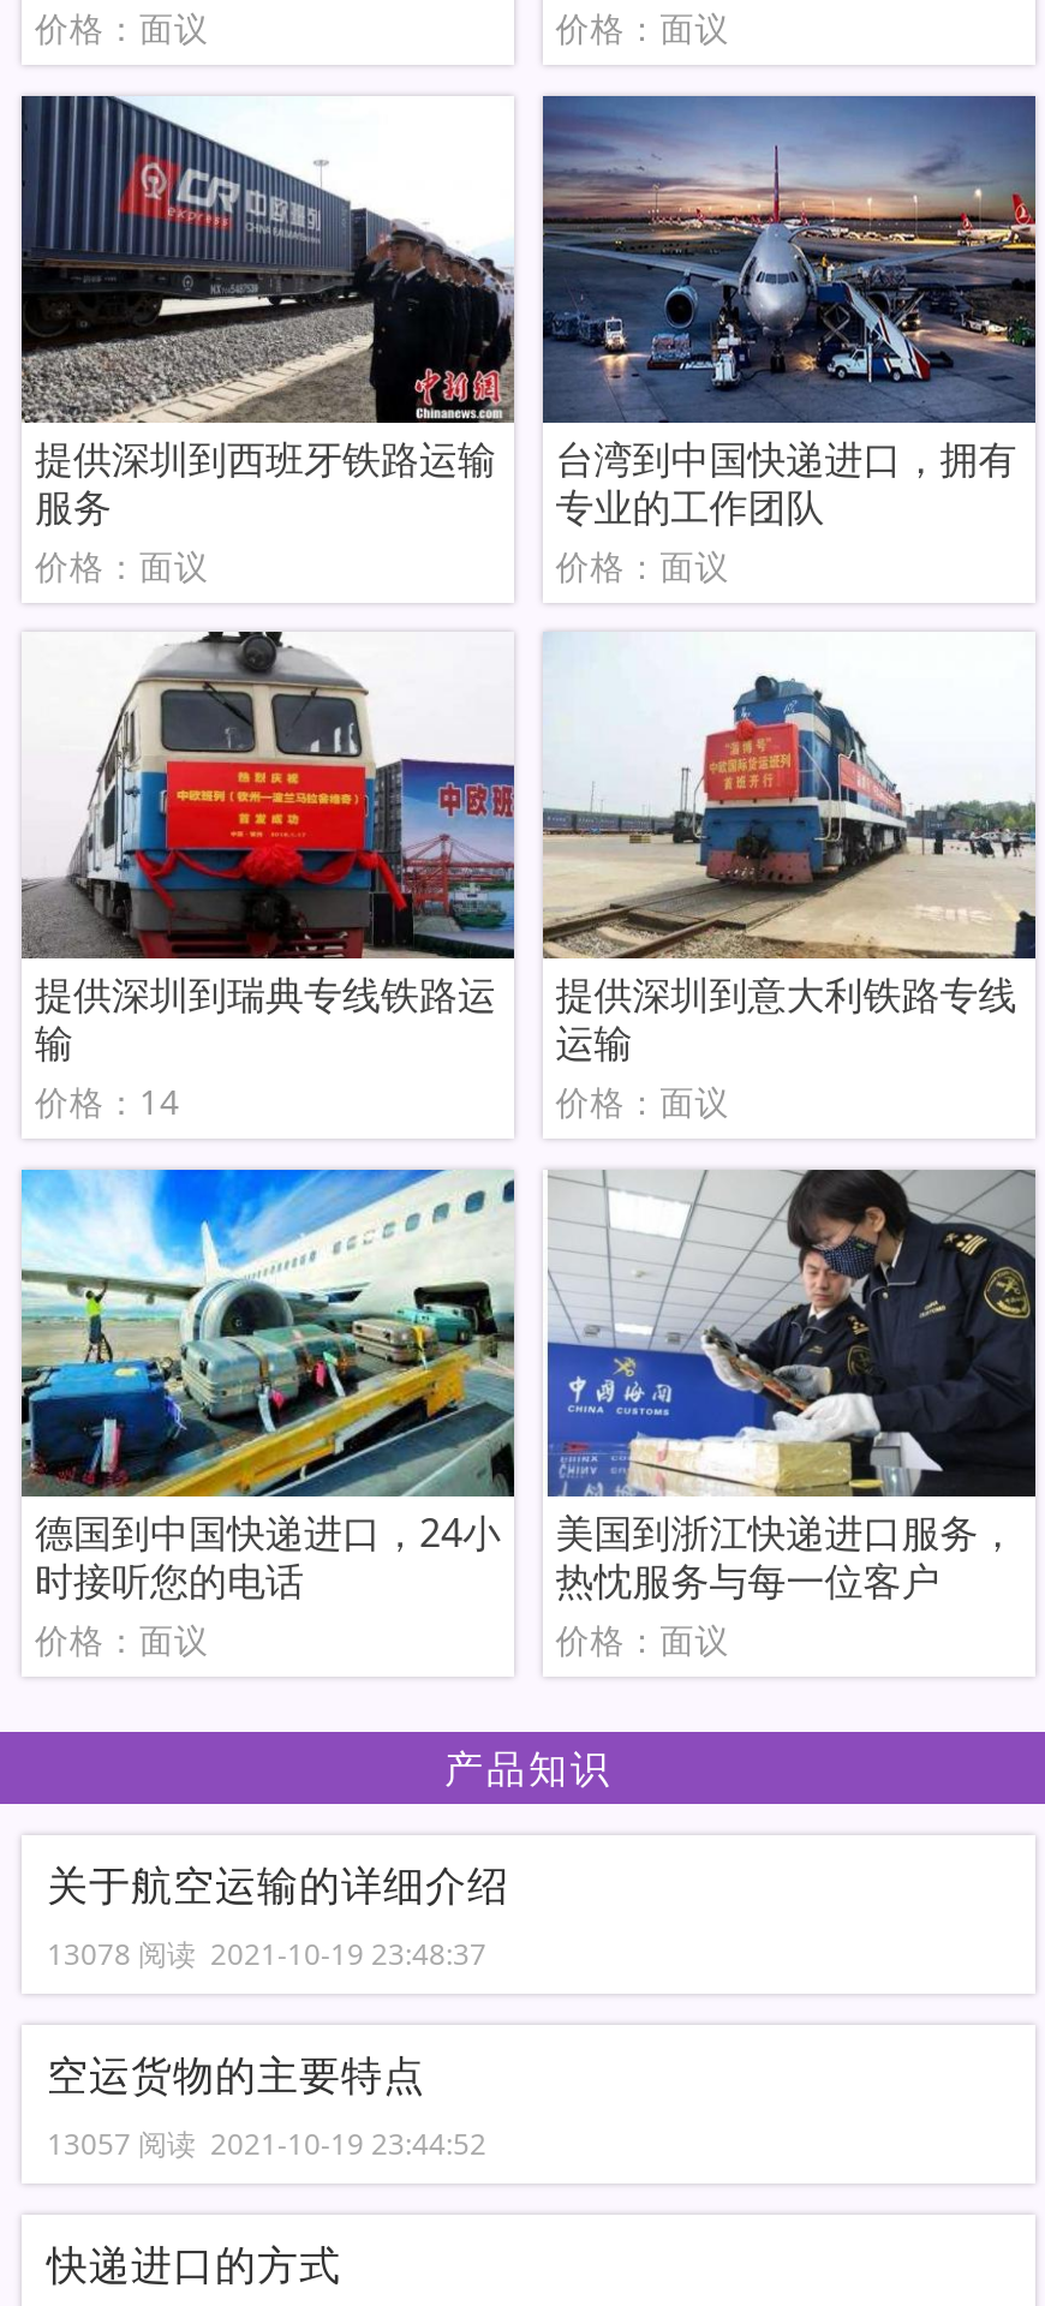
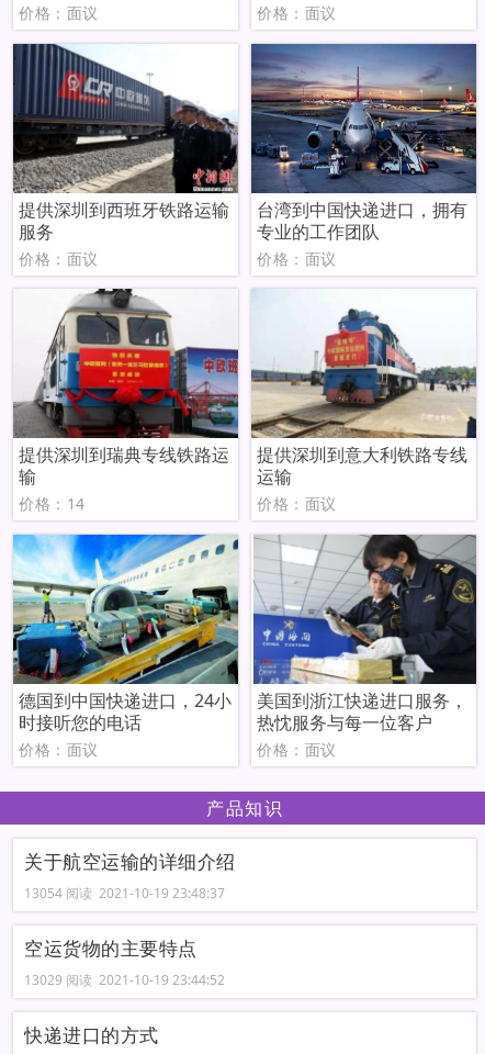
[47,1934,486,1975] 13078 阅读 2021-10-19 23:48:37 -> [25,884,225,903] 13054 阅读 2021-10-19 23:48:37
[47,2123,486,2164] 13057 阅读 2021-10-19 23:44:52 -> [25,970,225,989] 13029 阅读 2021-10-19 23:44:52

